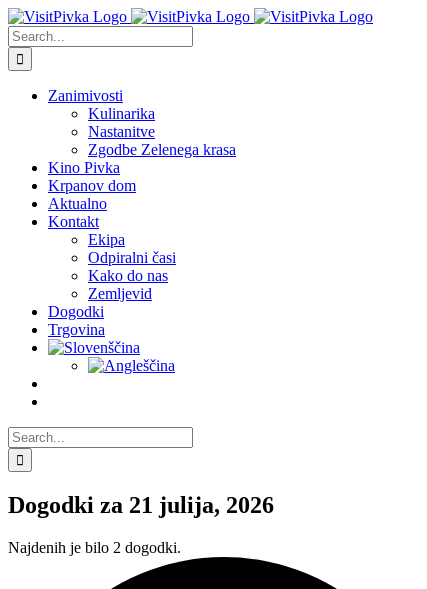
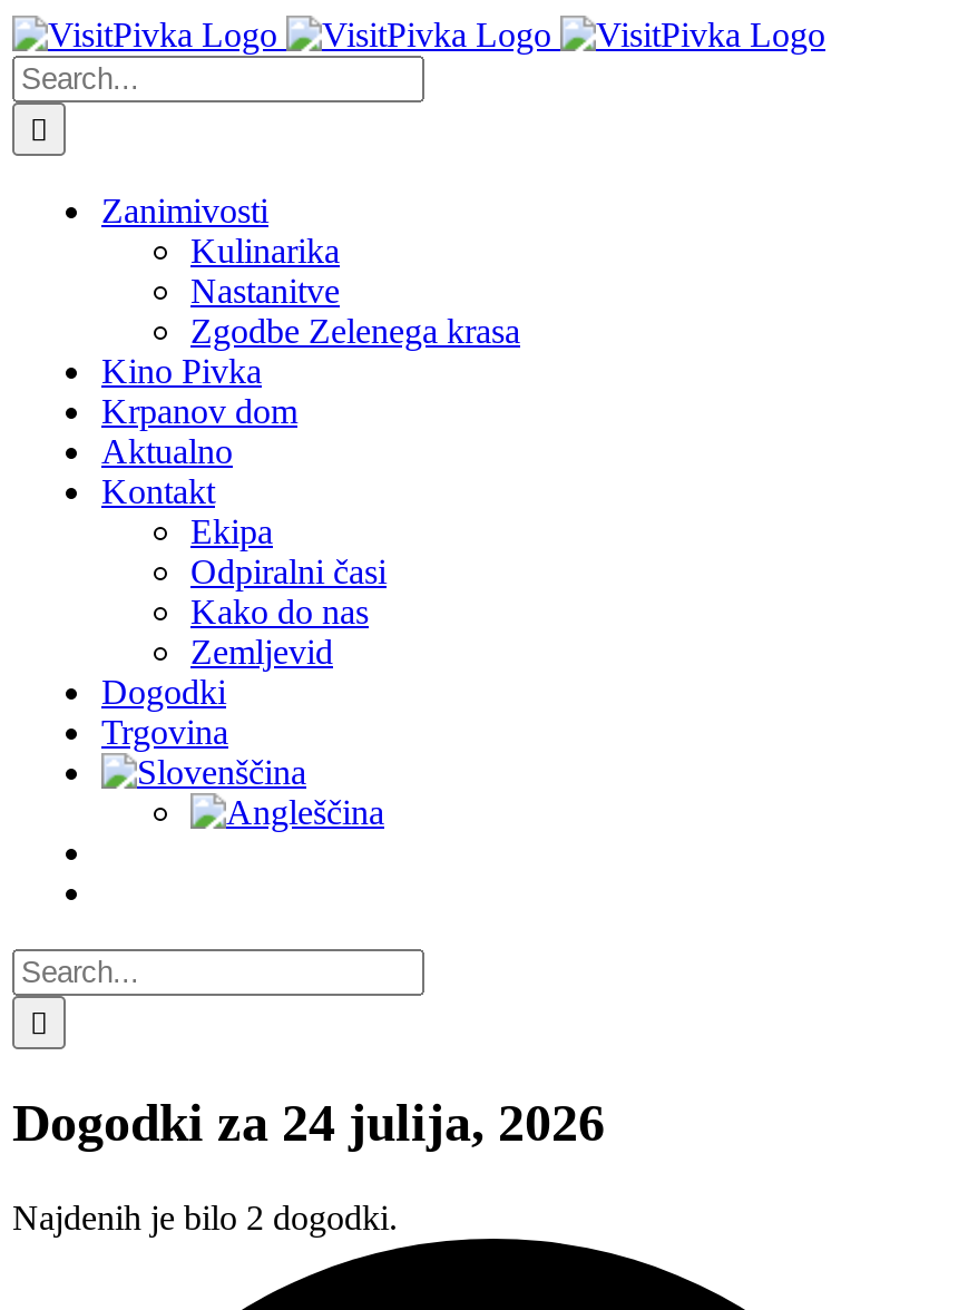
[8,492,274,518] Dogodki za 21 julija, 2026 -> [12,1094,605,1152] Dogodki za 24 julija, 2026

